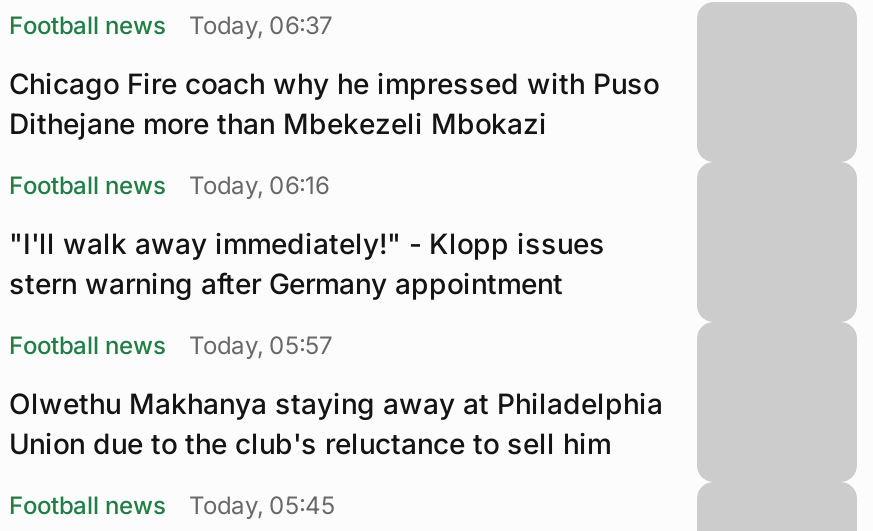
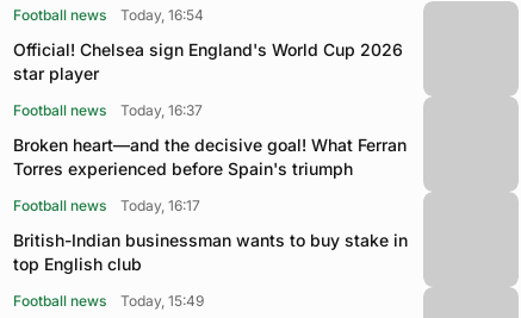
[9,11,333,41] Football news Today, 06:37 -> [13,6,204,24] Football news Today, 16:54
[9,66,659,140] Chicago Fire coach why he impressed with Puso | Dithejane more than Mbekezeli Mbokazi -> [13,39,403,83] Official! Chelsea sign England's World Cup 2026 | star player
[9,171,329,201] Football news Today, 06:16 -> [13,102,203,119] Football news Today, 16:37
[9,226,605,300] "I'll walk away immediately!" - Klopp issues | stern warning after Germany appointment -> [13,134,407,178] Broken heart—and the decisive goal! What Ferran | Torres experienced before Spain's triumph
[9,331,333,361] Football news Today, 05:57 -> [13,197,200,215] Football news Today, 16:17
[9,386,663,460] Olwethu Makhanya staying away at Philadelphia | Union due to the club's reluctance to sell him -> [13,230,408,274] British-Indian businessman wants to buy stake in | top English club
[9,491,335,521] Football news Today, 05:45 -> [13,292,204,310] Football news Today, 15:49

